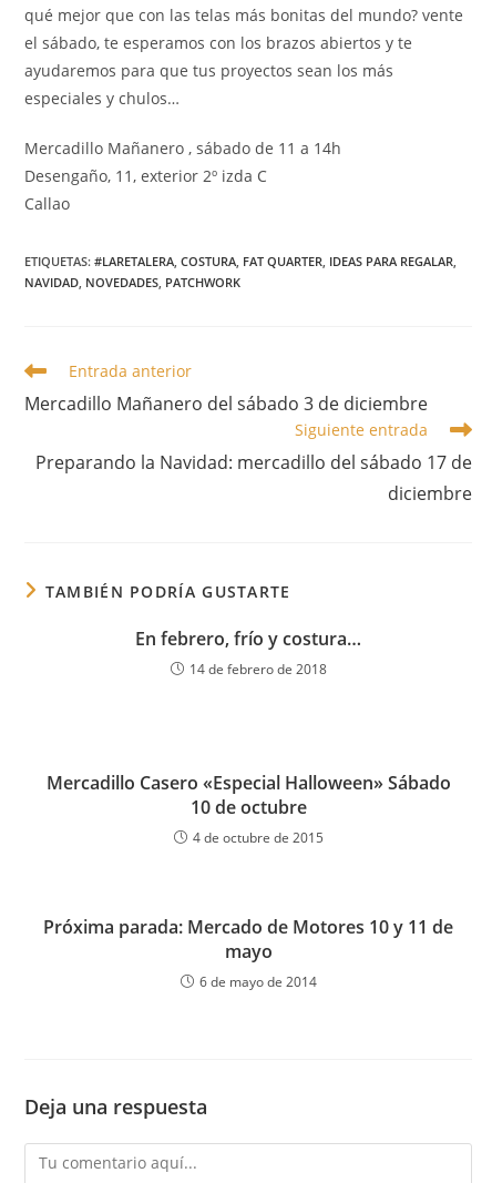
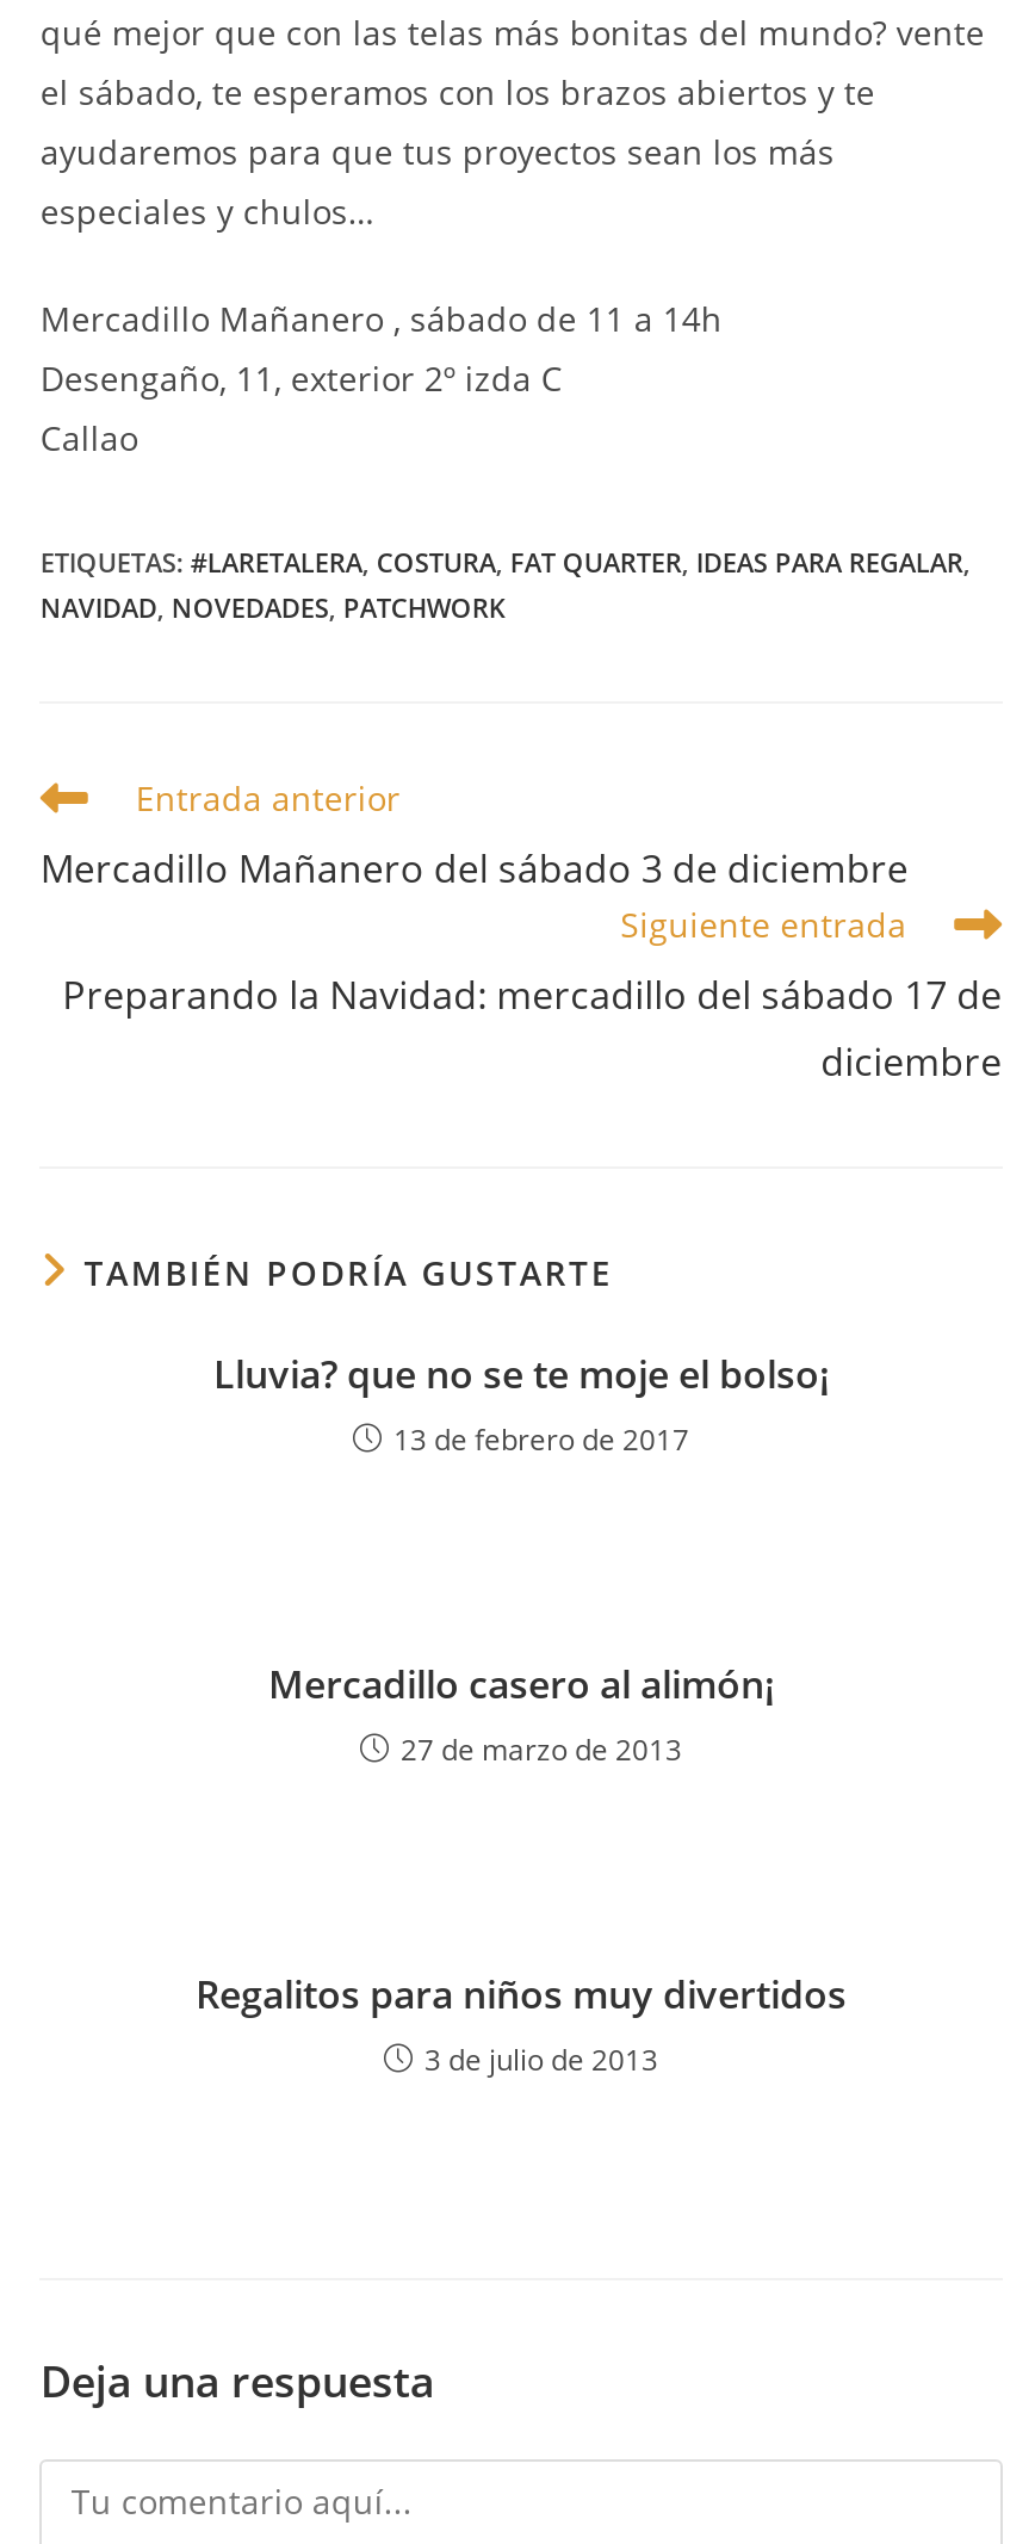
[135,626,361,679] En febrero, frío y costura… | 14 de febrero de 2018 -> [213,1348,829,1460] Lluvia? que no se te moje el bolso¡ | 13 de febrero de 2017
[46,771,450,847] Mercadillo Casero «Especial Halloween» Sábado | 10 de octubre | 4 de octubre de 2015 -> [268,1658,774,1770] Mercadillo casero al alimón¡ | 27 de marzo de 2013
[43,915,453,991] Próxima parada: Mercado de Motores 10 y 11 de | mayo | 6 de mayo de 2014 -> [196,1968,847,2080] Regalitos para niños muy divertidos | 3 de julio de 2013

